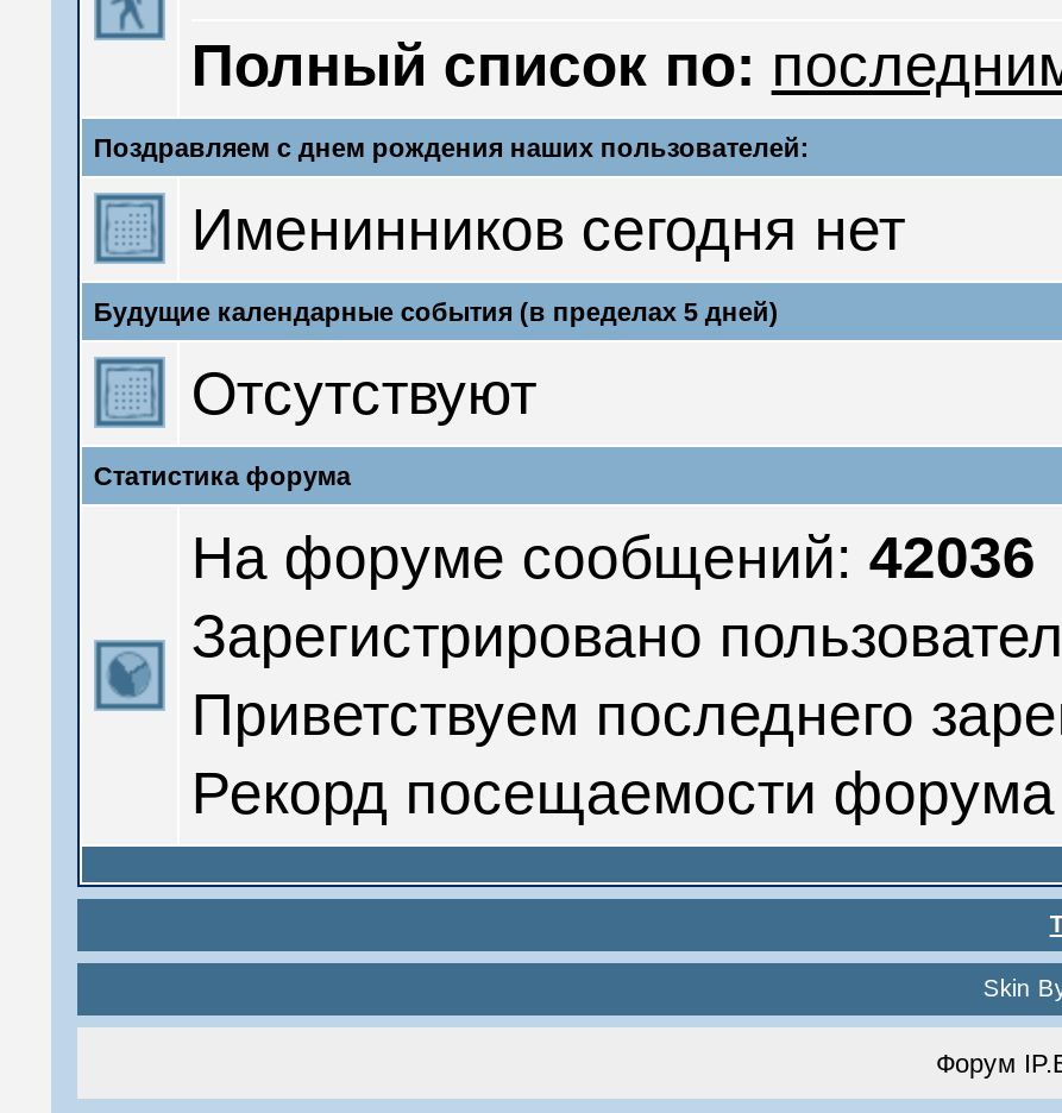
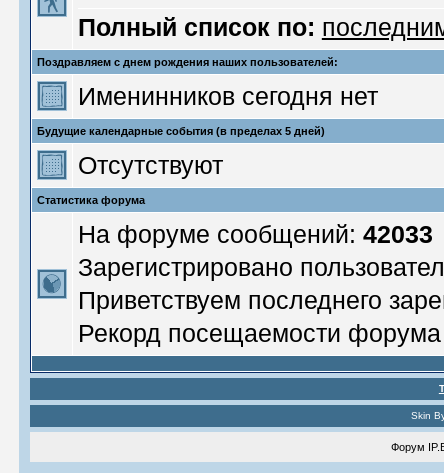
[191,523,1035,590] На форуме сообщений: 42036 -> [78,220,433,248] На форуме сообщений: 42033

